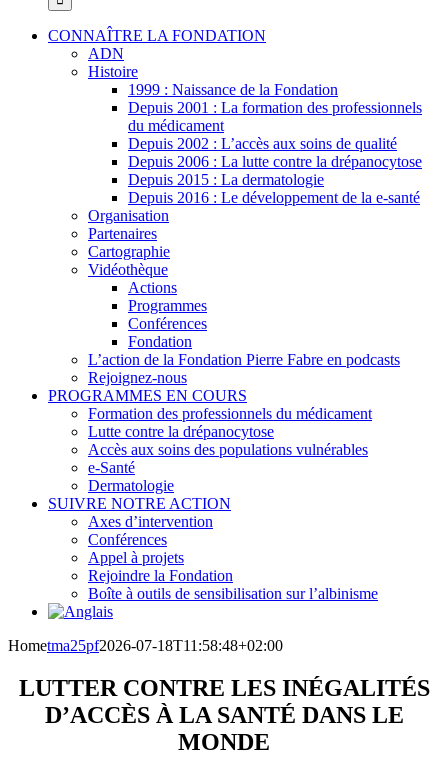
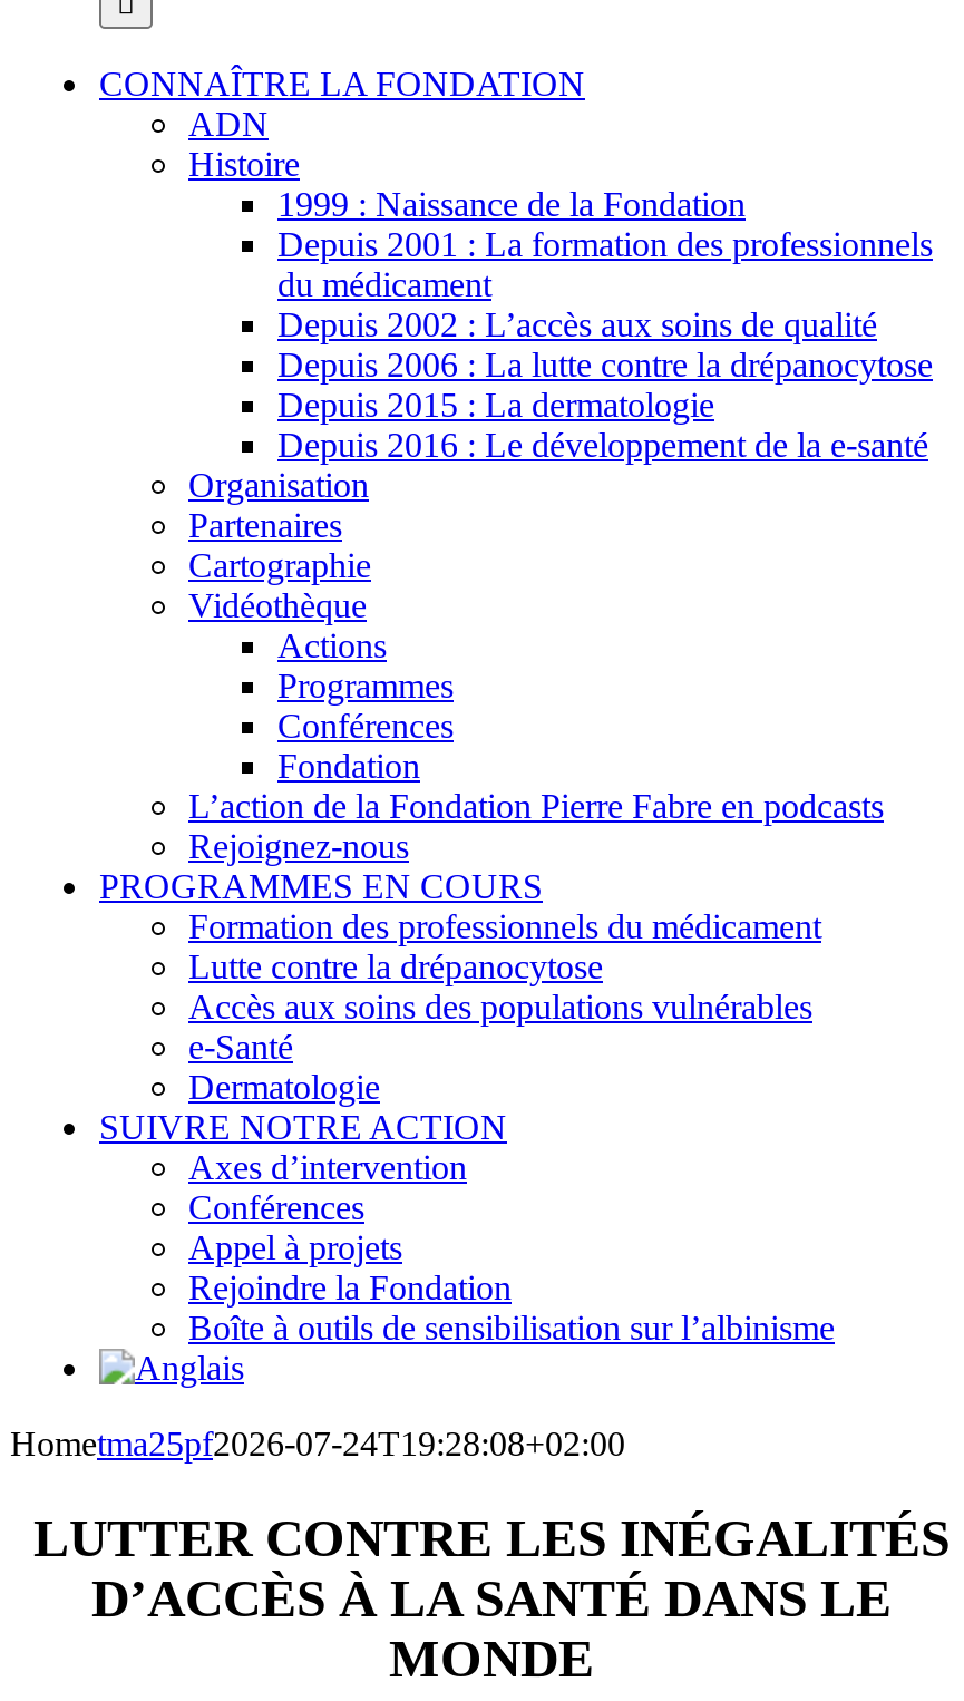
[8,637,283,654] Hometma25pf2026-07-18T11:58:48+02:00 -> [10,1425,625,1462] Hometma25pf2026-07-24T19:28:08+02:00

